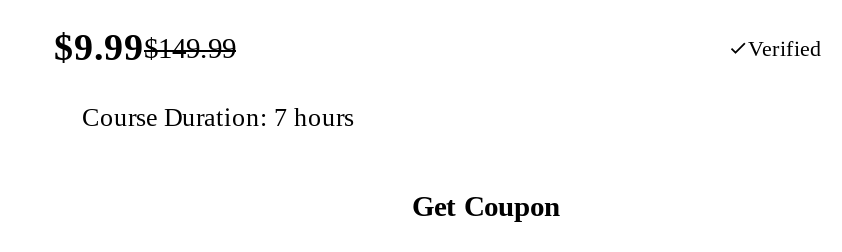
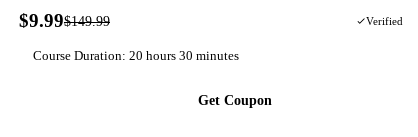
[82,104,354,132] Course Duration: 7 hours -> [33,49,239,63] Course Duration: 20 hours 30 minutes

